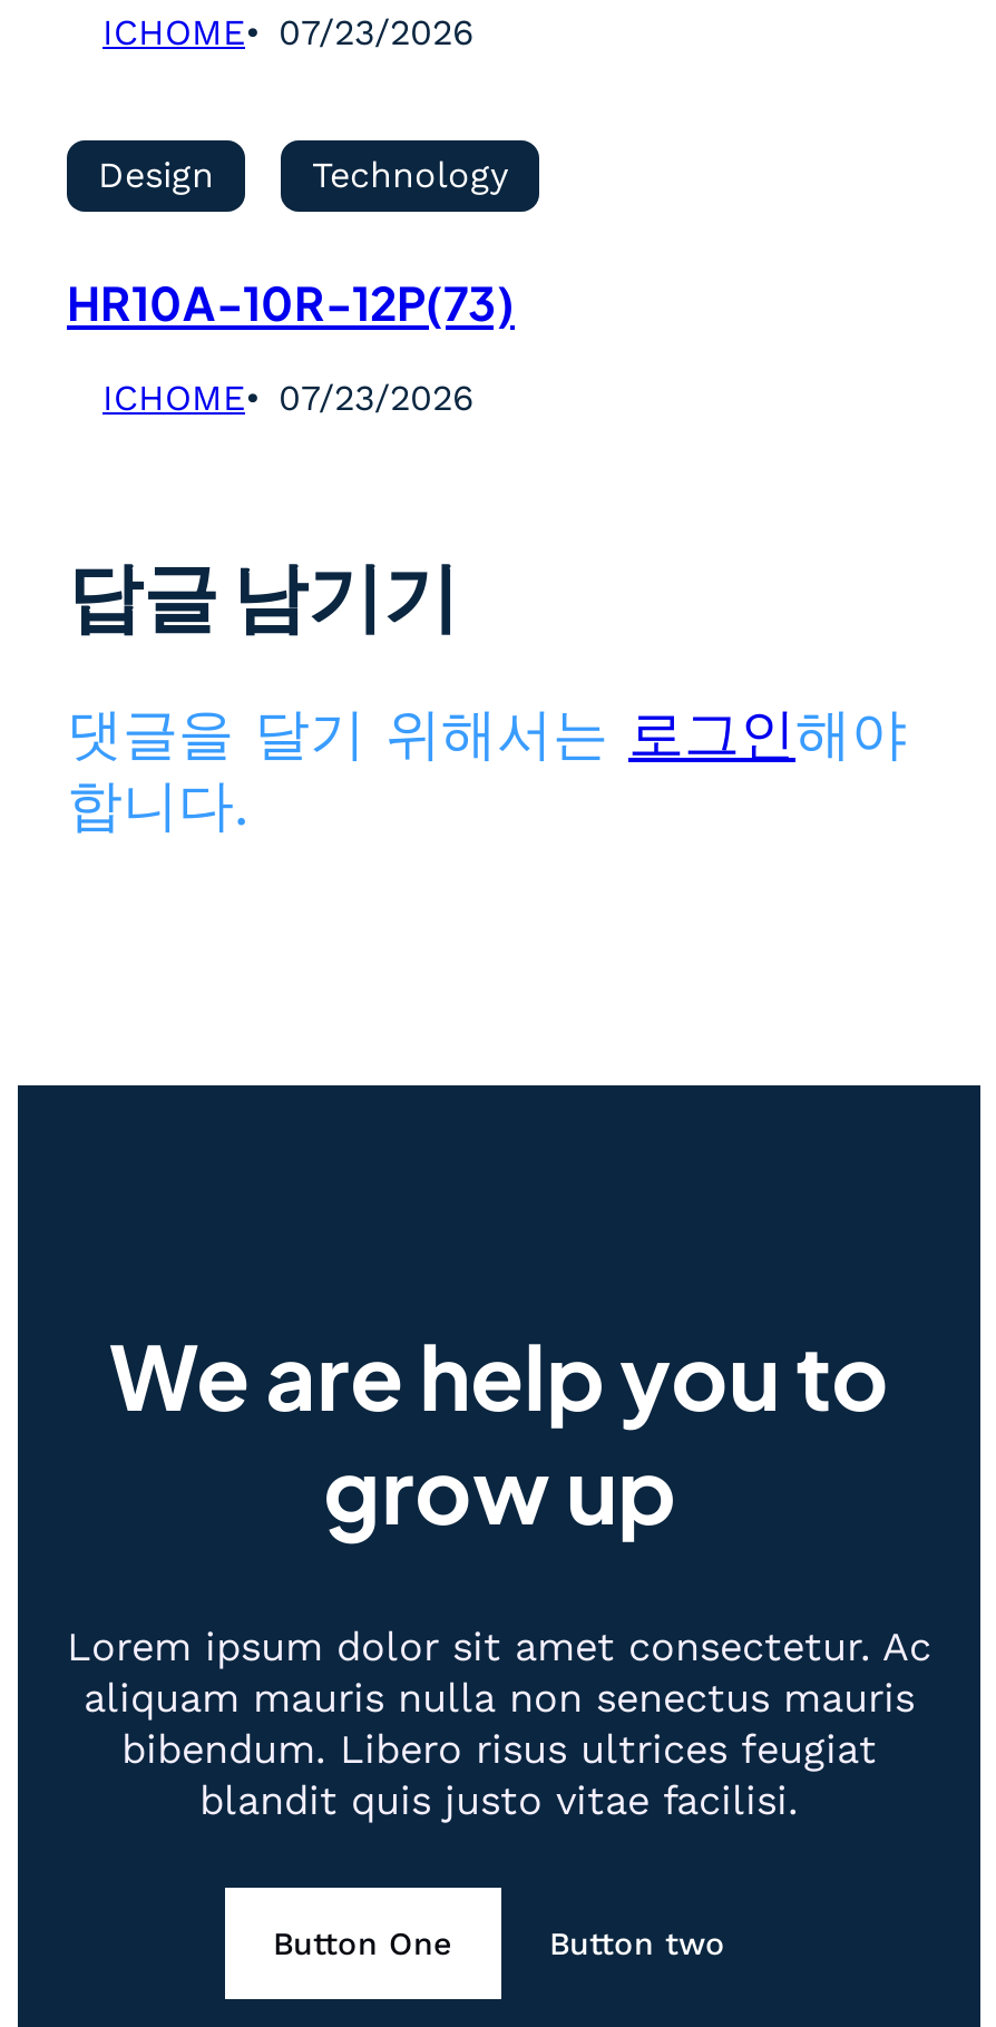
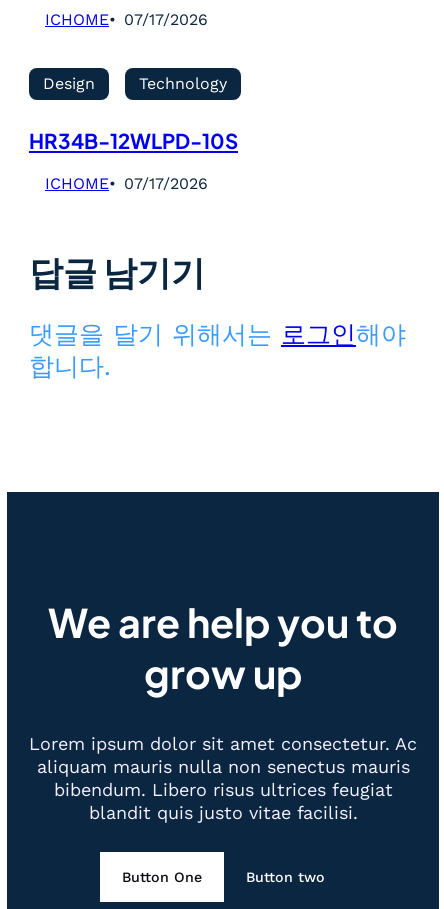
[102,12,475,54] ICHOME 07/23/2026 -> [45,10,208,29] ICHOME 07/17/2026
[67,275,515,333] HR10A-10R-12P(73) -> [29,128,238,154] HR34B-12WLPD-10S
[102,377,475,419] ICHOME 07/23/2026 -> [45,174,208,193] ICHOME 07/17/2026

